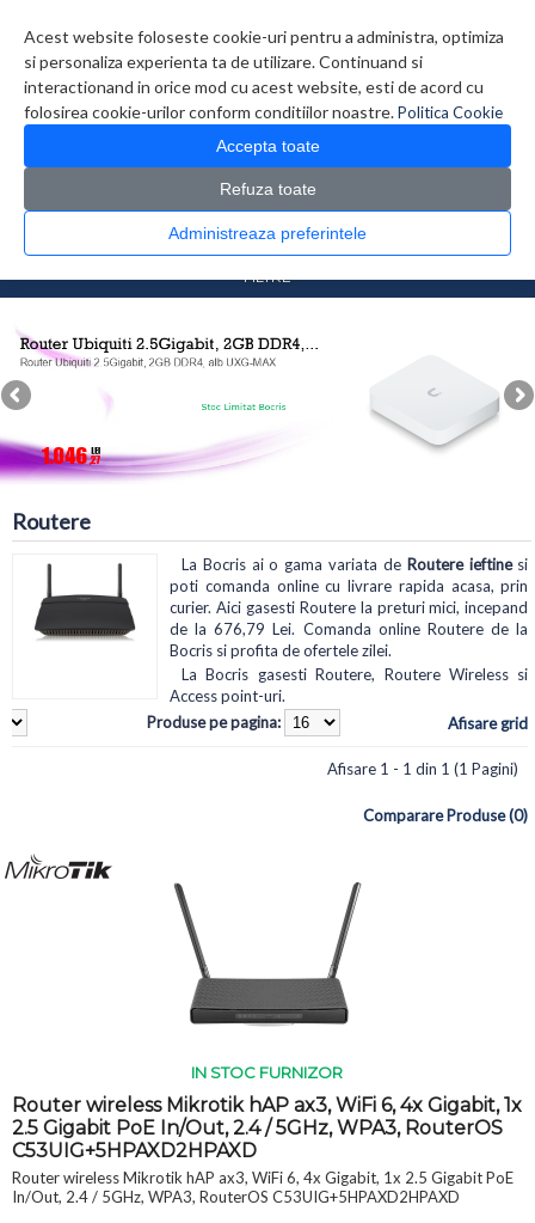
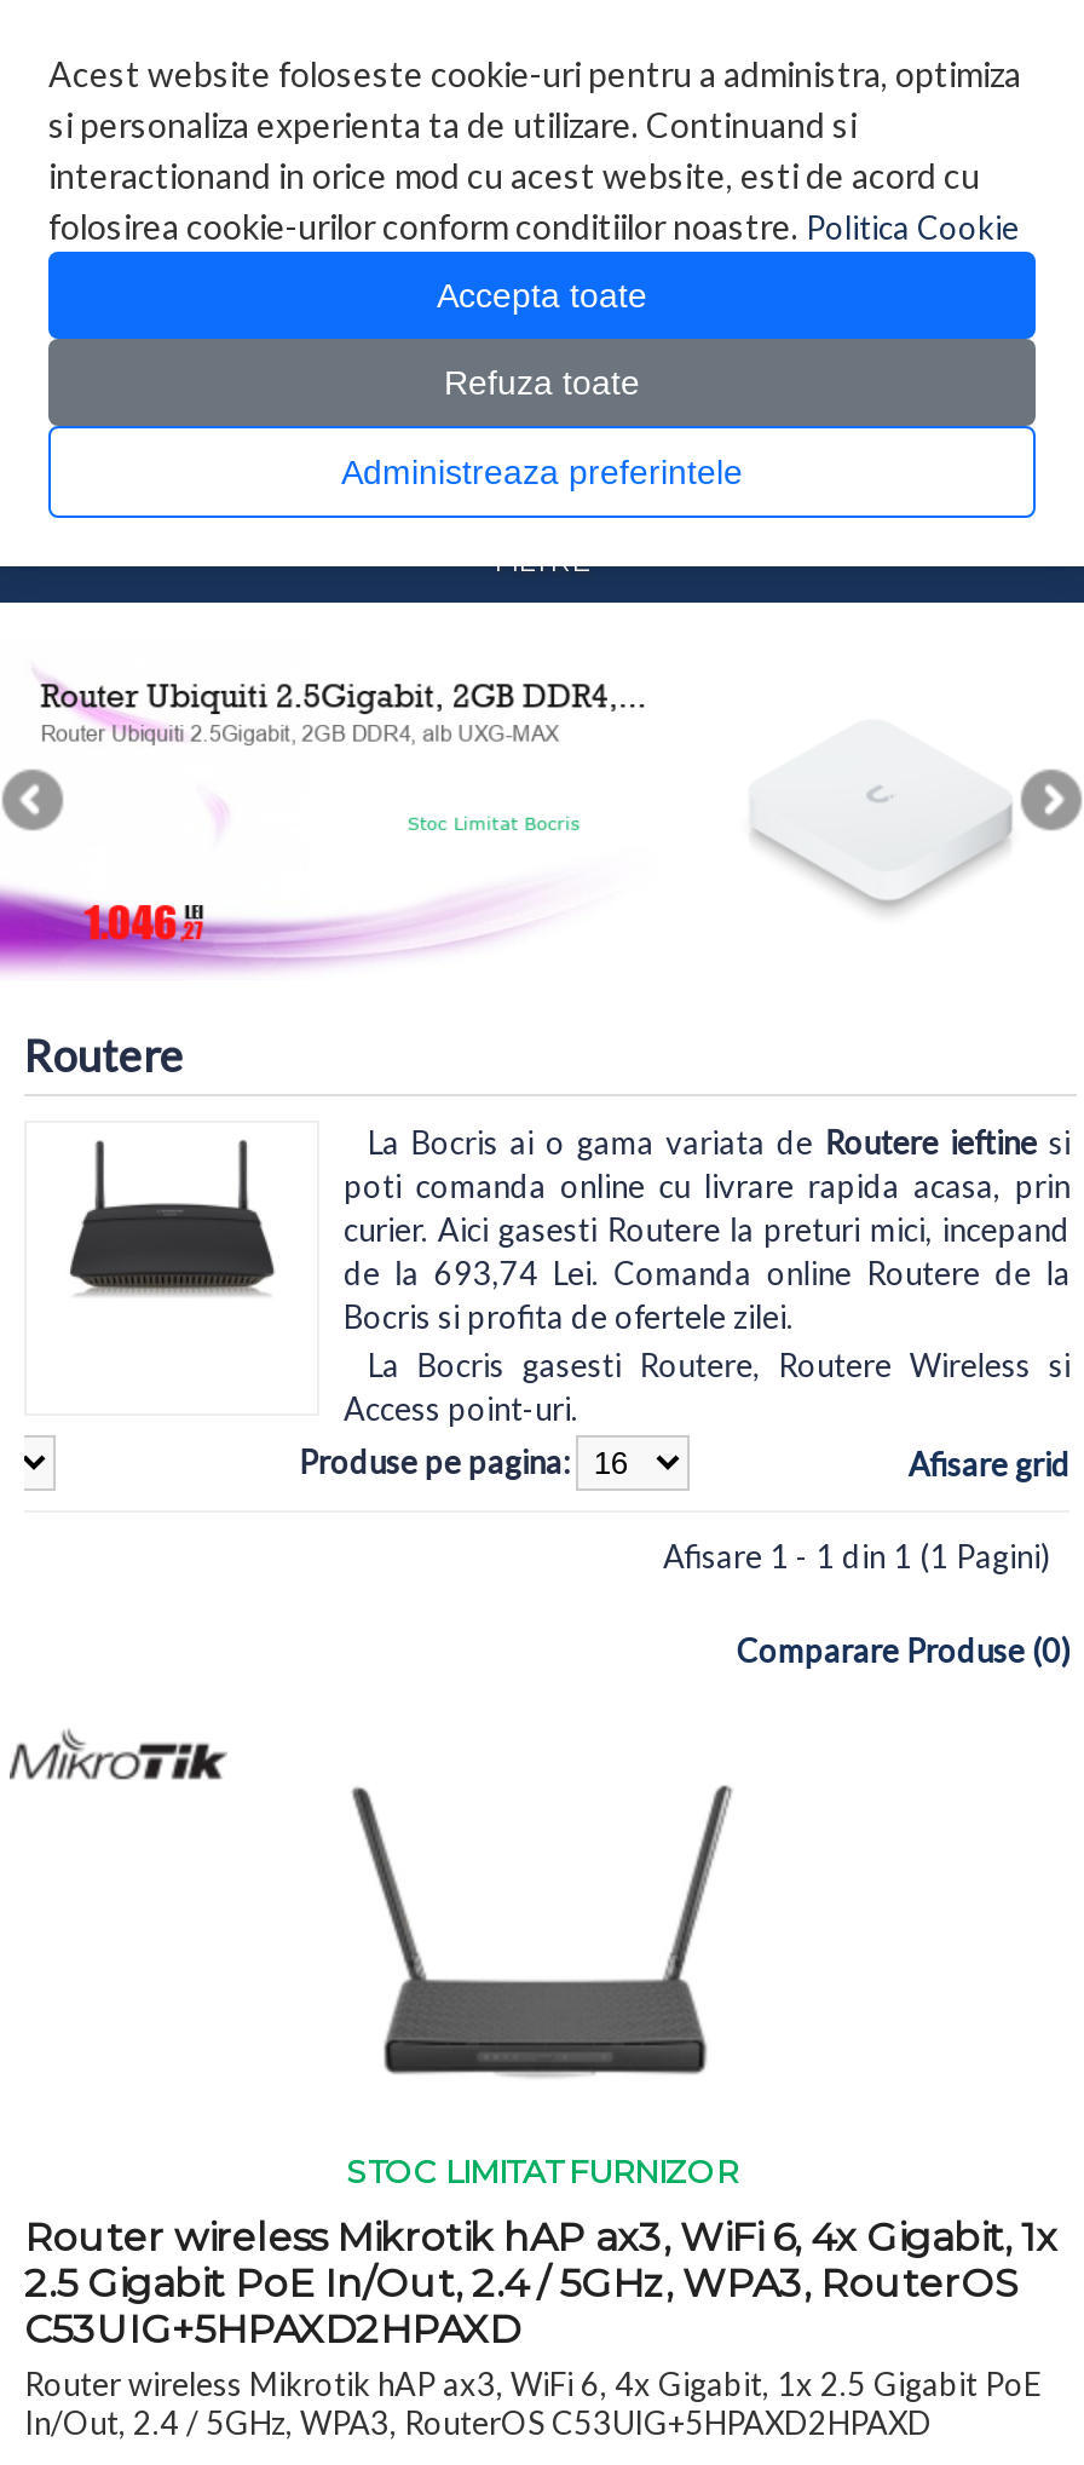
[170,619,528,638] de la 676,79 Lei. Comanda online Routere de la -> [344,1253,1070,1292] de la 693,74 Lei. Comanda online Routere de la
[192,1063,343,1082] IN STOC FURNIZOR -> [346,2151,738,2190] STOC LIMITAT FURNIZOR

